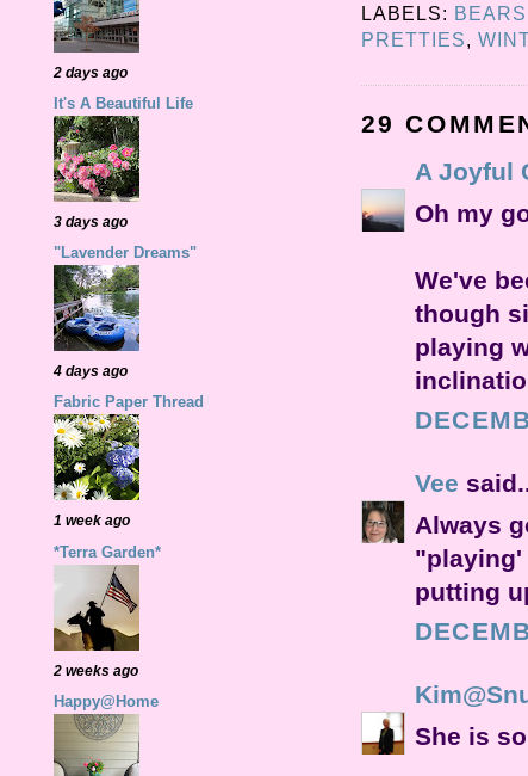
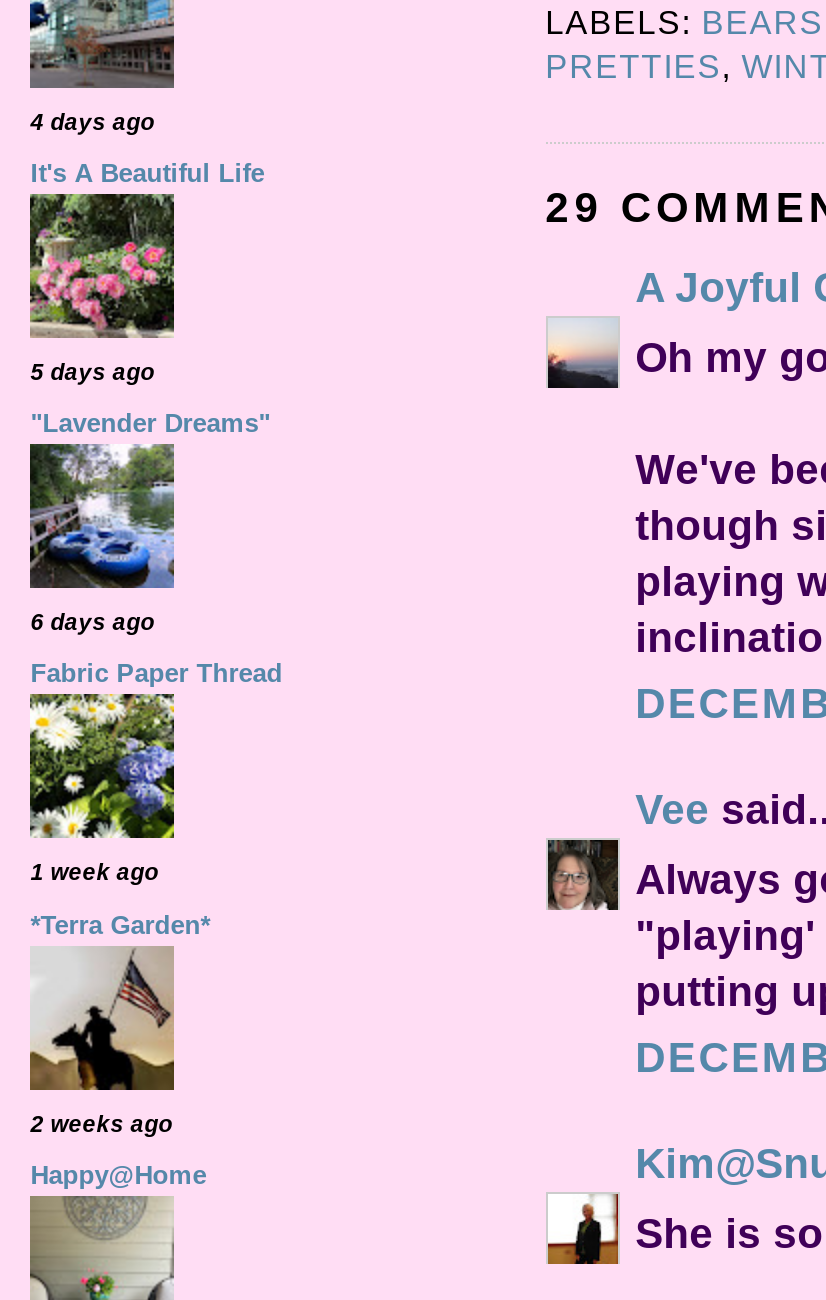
[54,64,128,80] 2 days ago -> [30,107,154,133] 4 days ago
[54,214,128,229] 3 days ago -> [30,358,154,384] 5 days ago
[54,363,128,379] 4 days ago -> [30,608,154,634] 6 days ago

